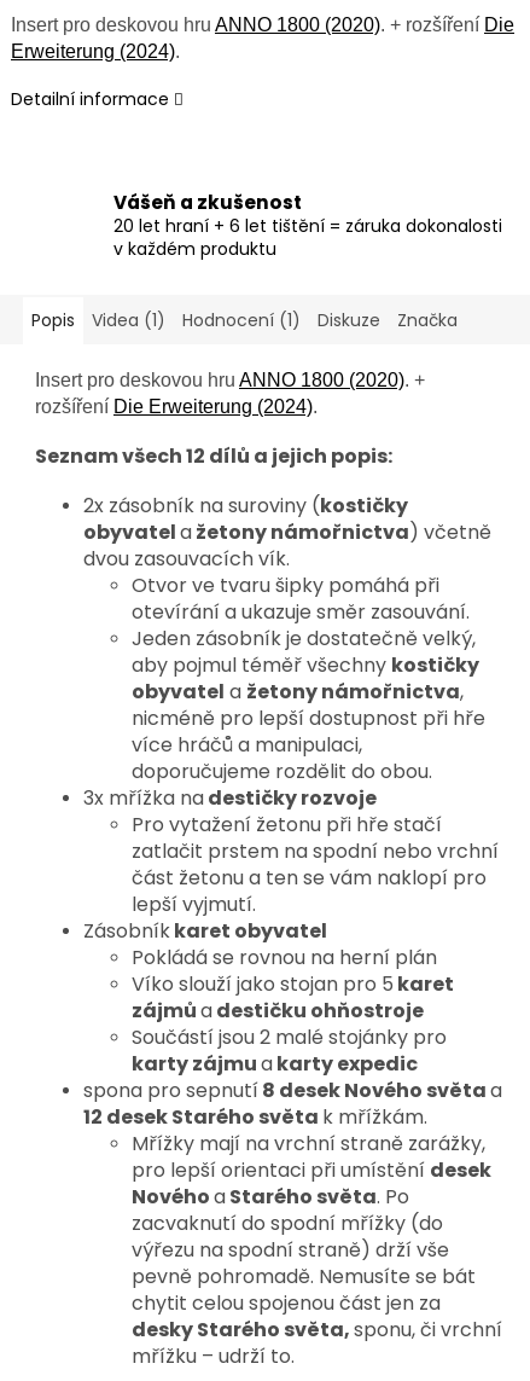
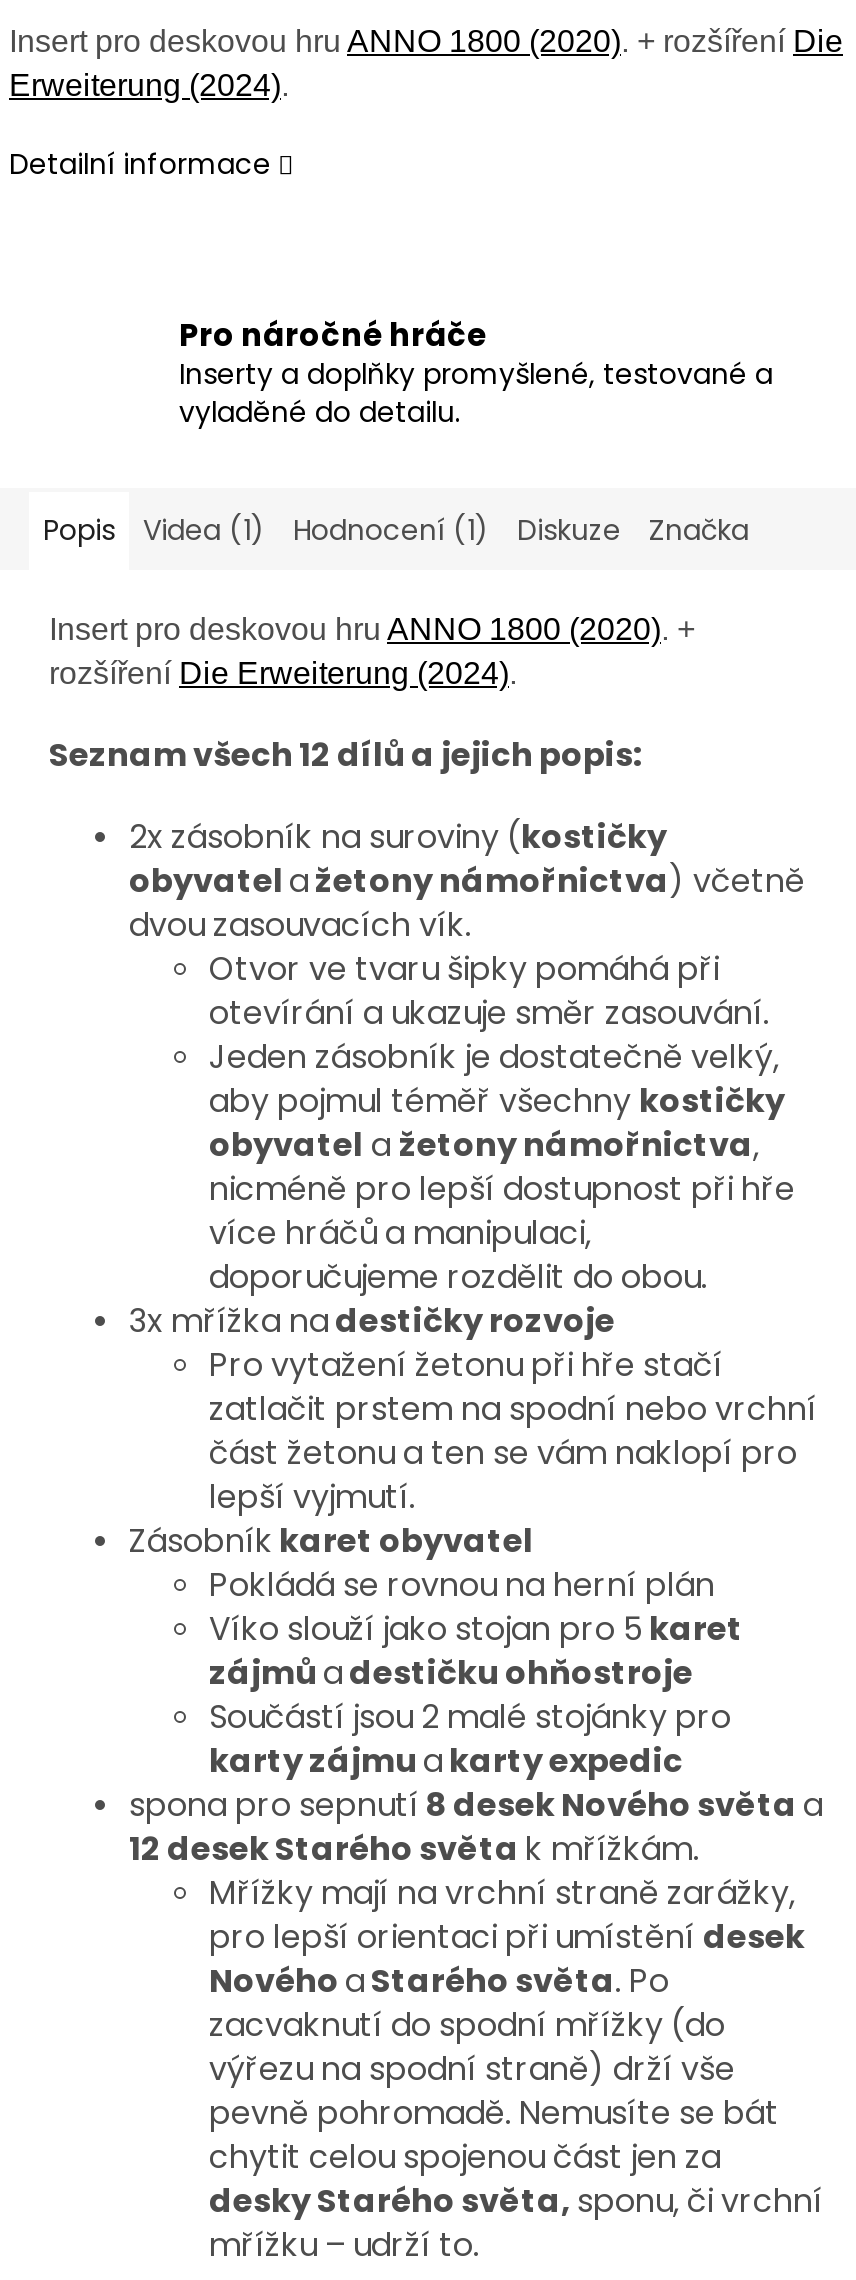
[113,190,502,261] Vášeň a zkušenost | 20 let hraní + 6 let tištění = záruka dokonalosti | v každém produktu -> [179,315,773,433] Pro náročné hráče | Inserty a doplňky promyšlené, testované a | vyladěné do detailu.

